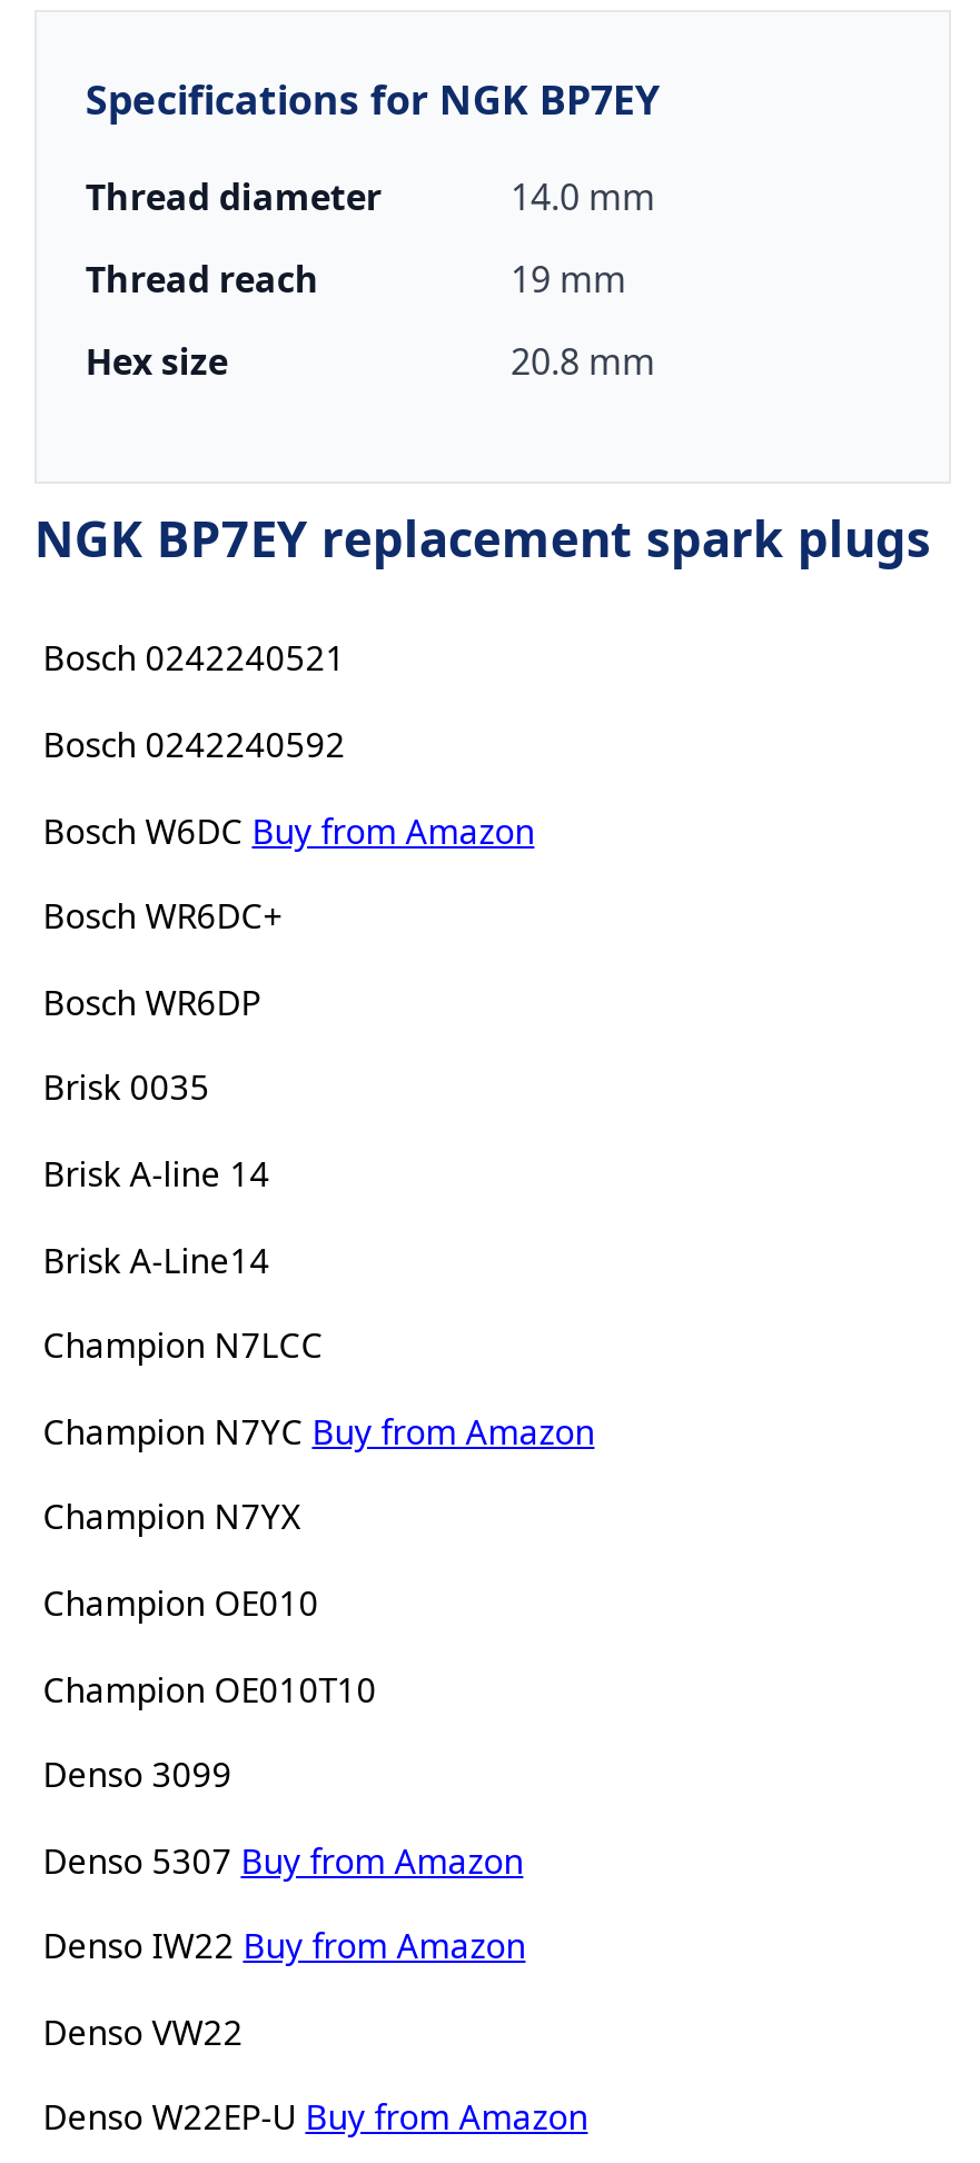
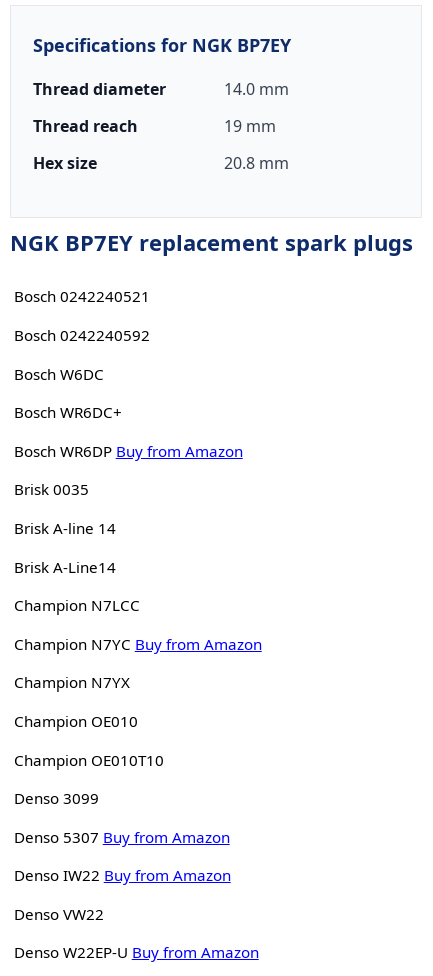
[43,808,534,852] Bosch W6DC Buy from Amazon -> [14,364,104,384] Bosch W6DC
[43,979,261,1024] Bosch WR6DP -> [14,441,243,461] Bosch WR6DP Buy from Amazon

